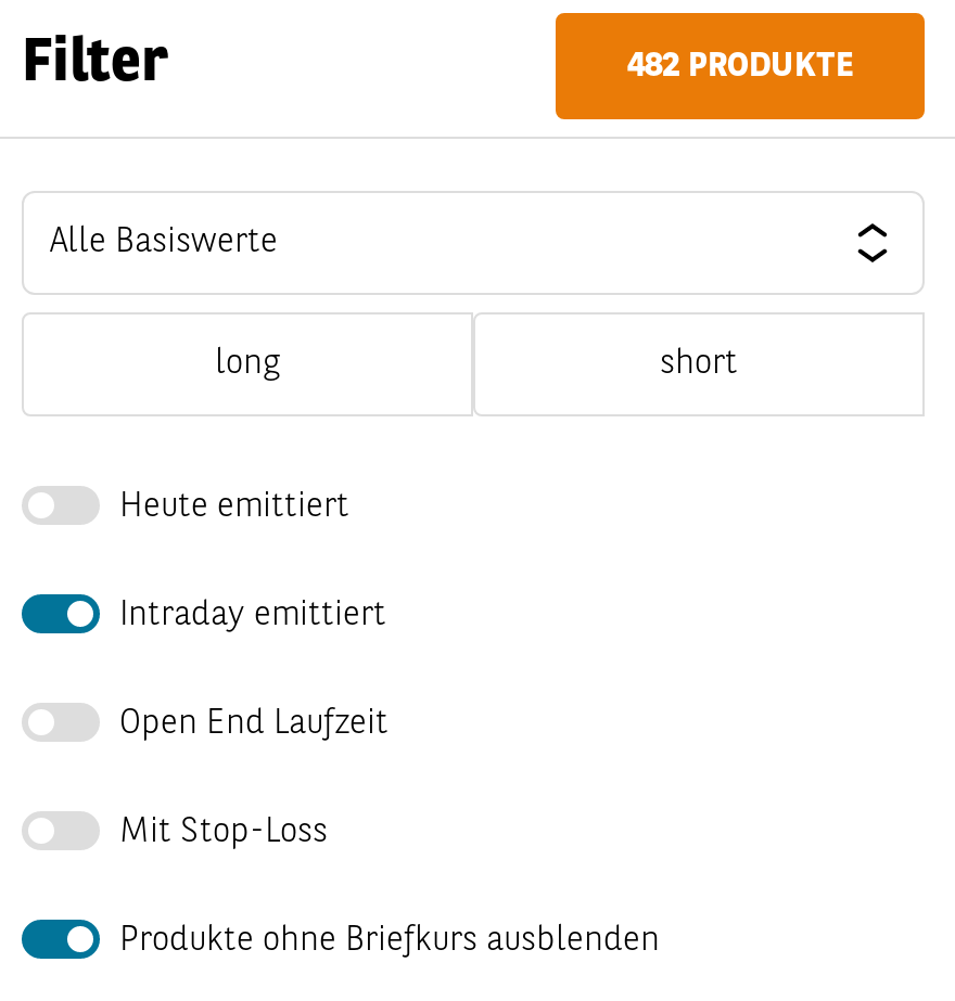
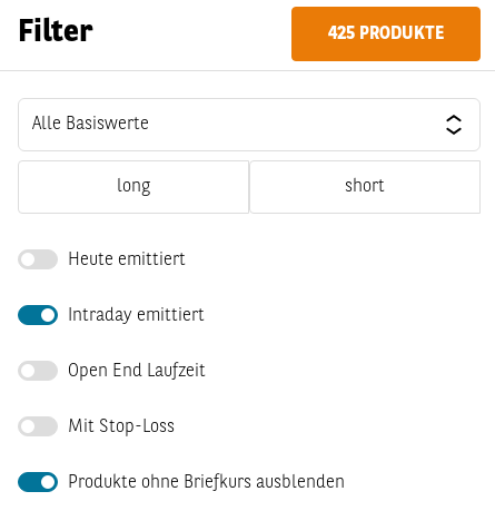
[627,49,853,84] 482 PRODUKTE -> [328,25,444,43] 425 PRODUKTE

